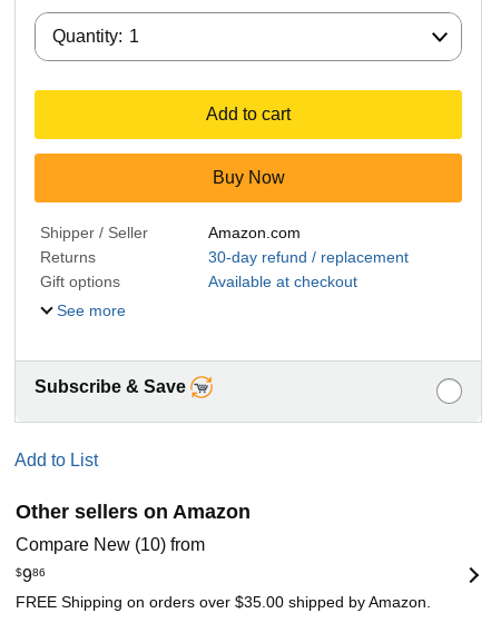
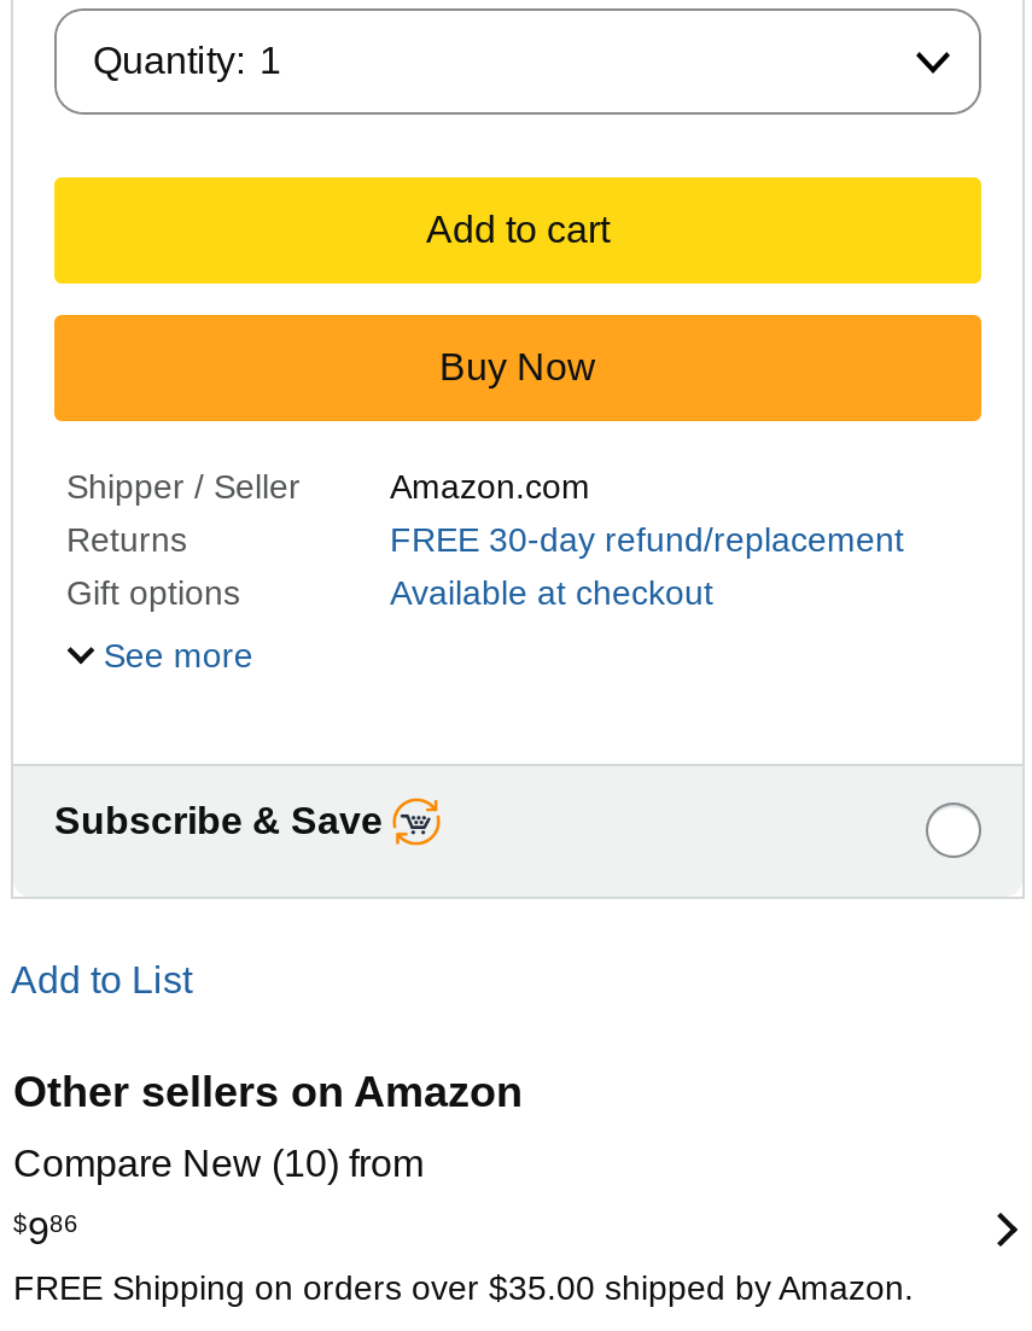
[208,248,408,266] 30-day refund / replacement -> [390,520,904,559] FREE 30-day refund/replacement

